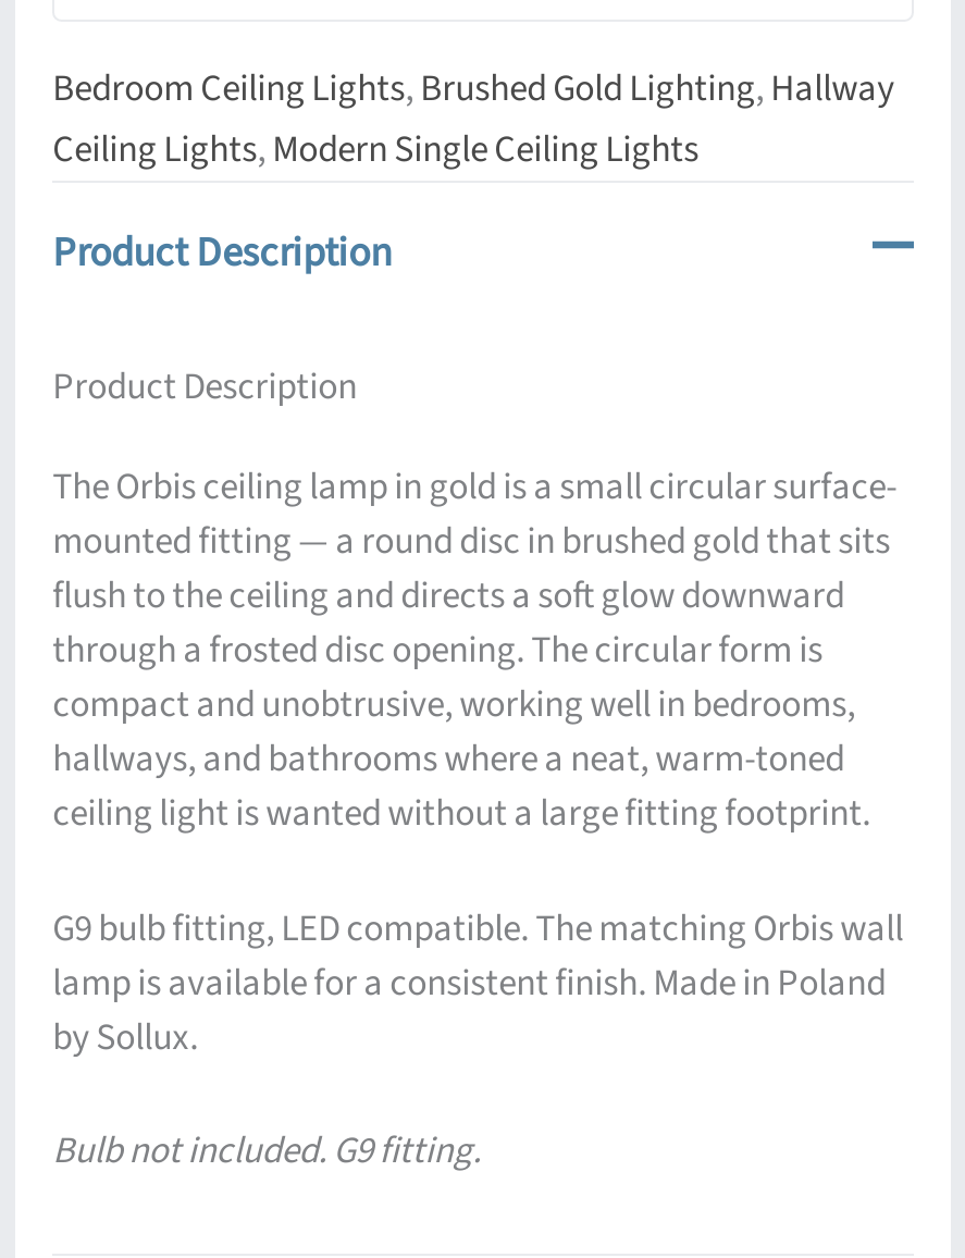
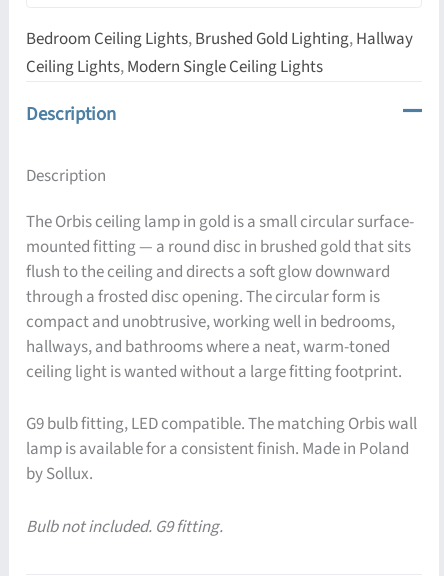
[53,223,392,280] Product Description -> [26,100,116,126] Description
[53,362,357,414] Product Description -> [26,164,106,188] Description

